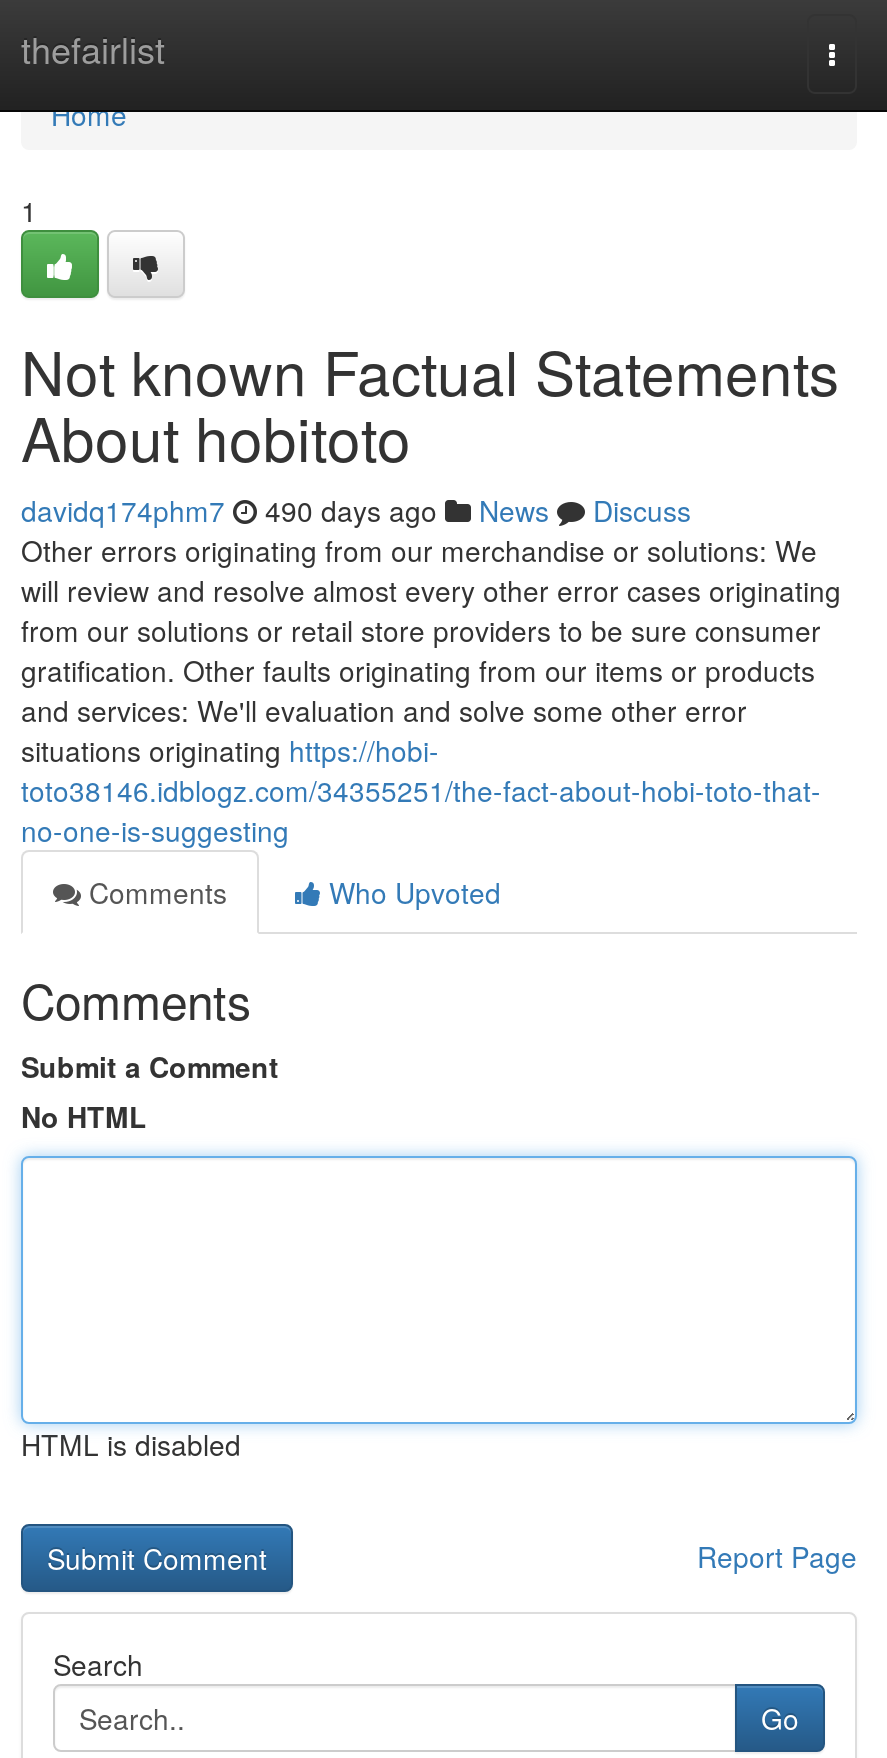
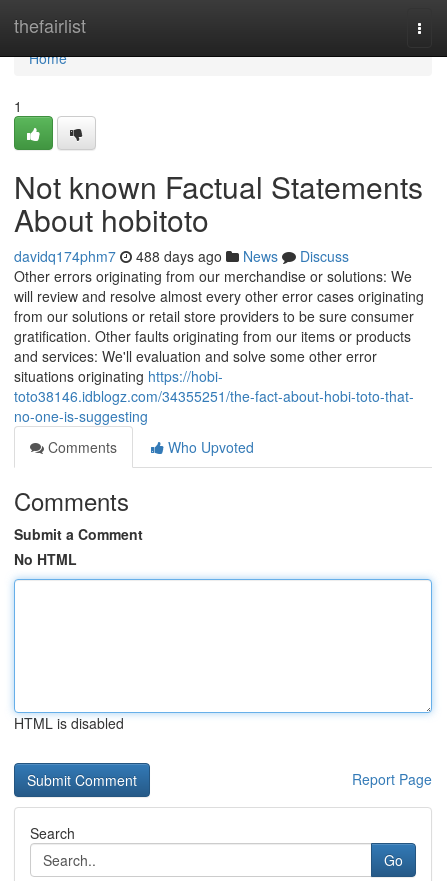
[21,490,691,530] davidq174phm7 490 days ago News Discuss -> [14,246,349,266] davidq174phm7 488 days ago News Discuss

